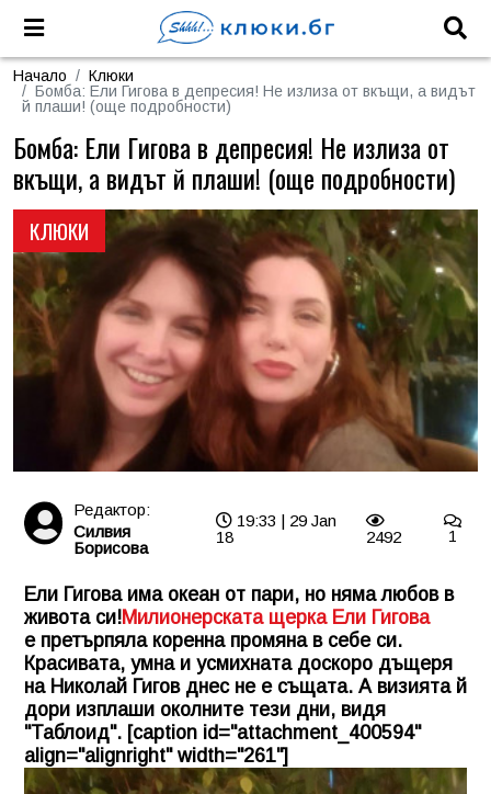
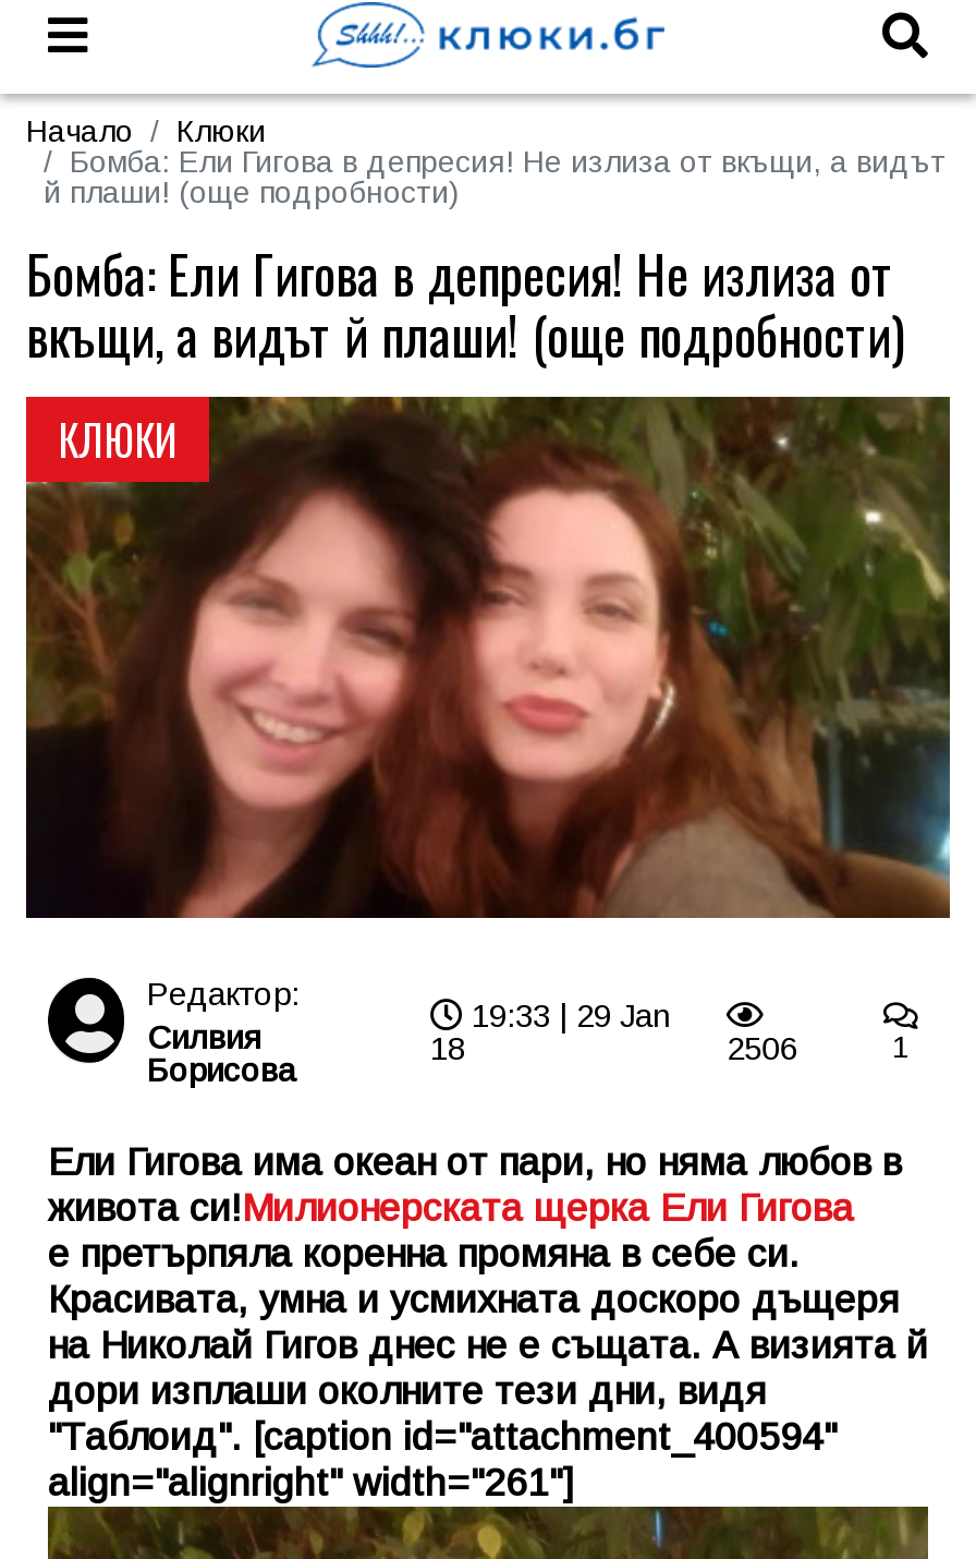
[366,527,401,546] 2492 -> [727,1028,796,1065] 2506

